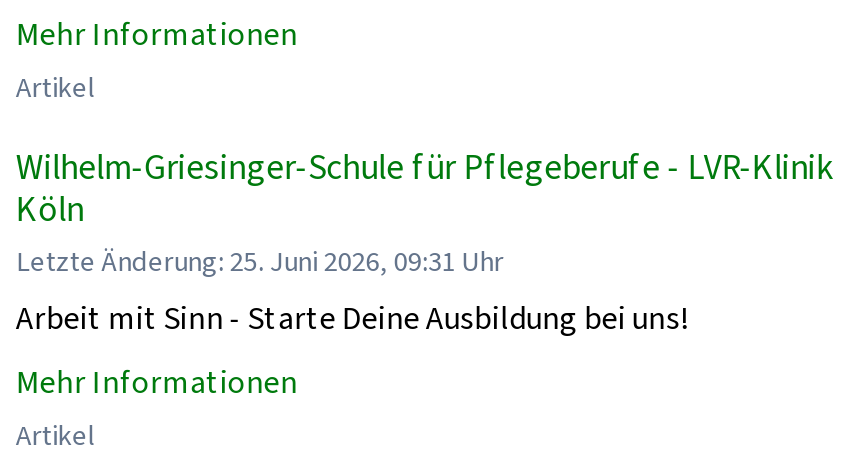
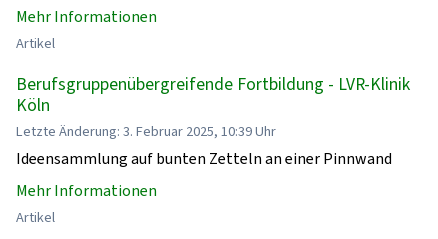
[16,143,832,191] Wilhelm-Griesinger-Schule für Pflegeberufe - LVR-Klinik -> [16,72,410,96] Berufsgruppenübergreifende Fortbildung - LVR-Klinik
[16,244,688,338] Letzte Änderung: 25. Juni 2026, 09:31 Uhr | Arbeit mit Sinn - Starte Deine Ausbildung bei uns! -> [16,122,392,169] Letzte Änderung: 3. Februar 2025, 10:39 Uhr | Ideensammlung auf bunten Zetteln an einer Pinnwand

